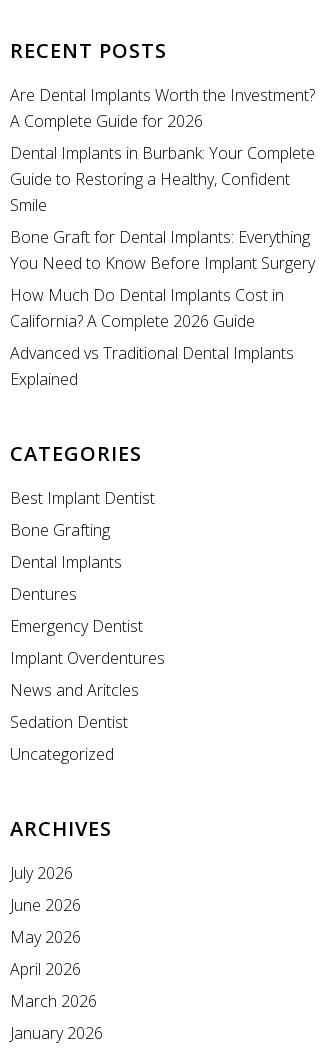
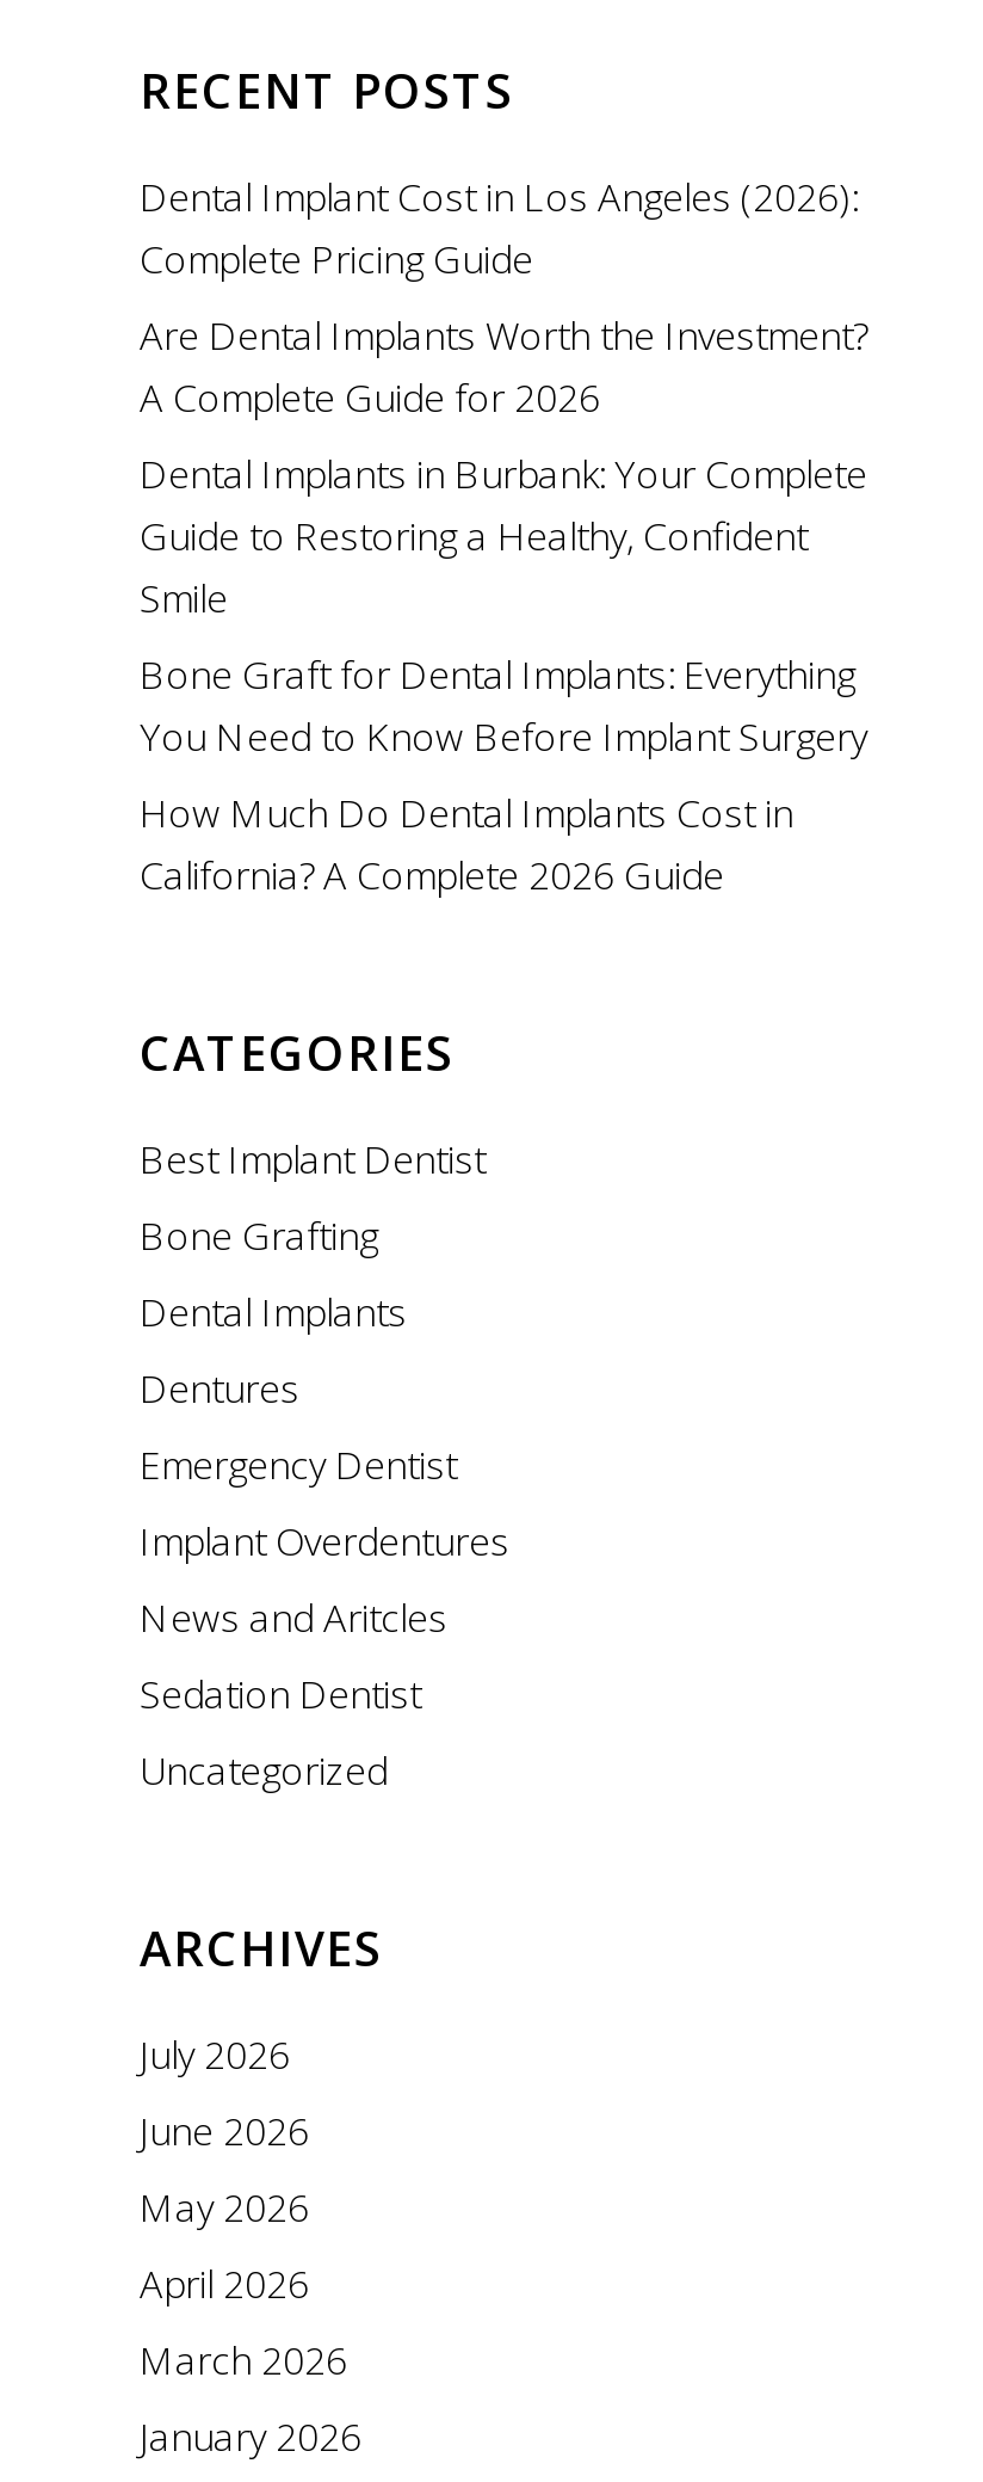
none -> [140,171,858,285] Dental Implant Cost in Los Angeles (2026): | Complete Pricing Guide
moved [10,84,315,332] -> [140,309,867,901]: Are Dental Implants Worth the Investment? | A Complete Guide for 2026 | Dental Implants in Burbank: Your Complete | ... | How Much Do Dental Implants Cost in | California? A Complete 2026 Guide
[10,342,294,390] Advanced vs Traditional Dental Implants | Explained -> none

